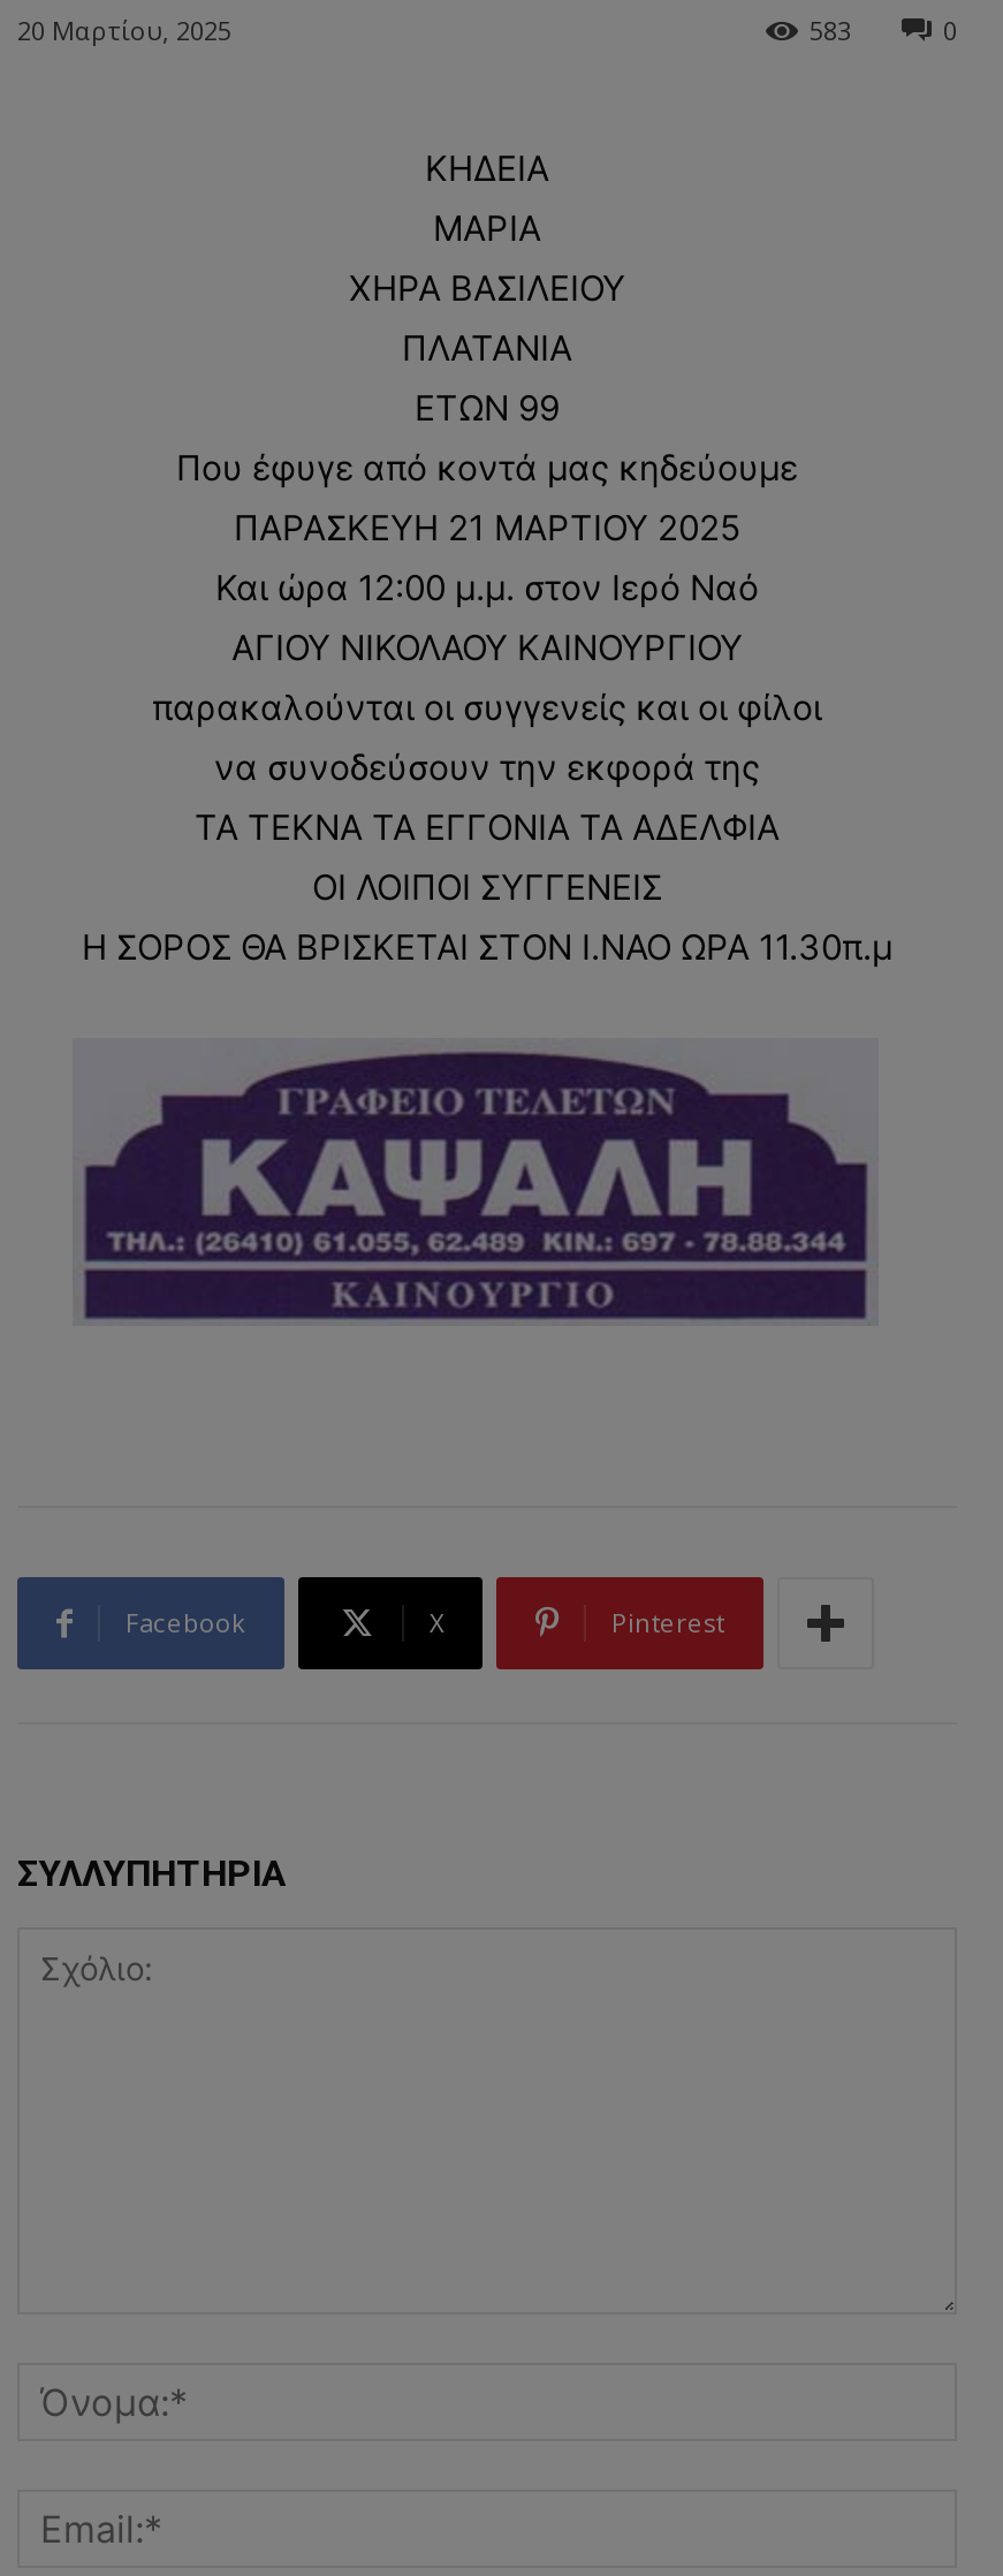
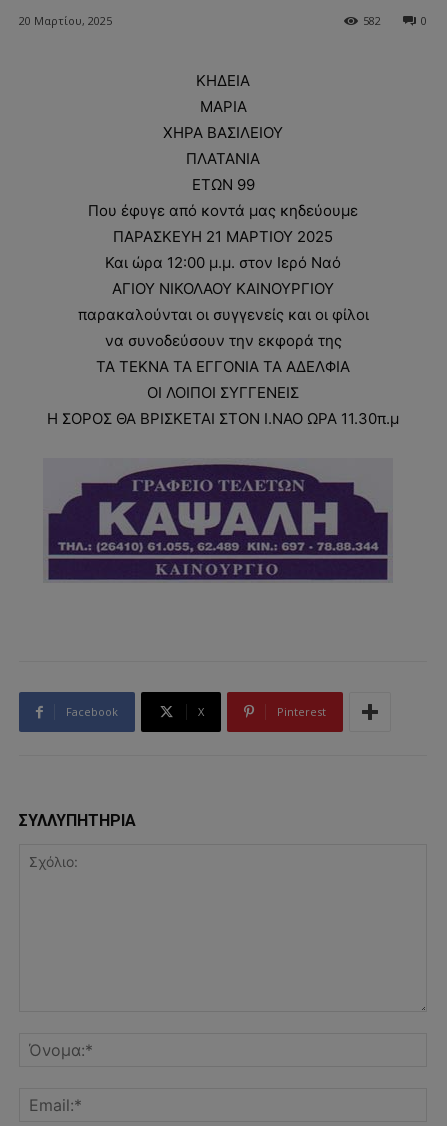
[810,13,851,47] 583 -> [363,13,381,28] 582

